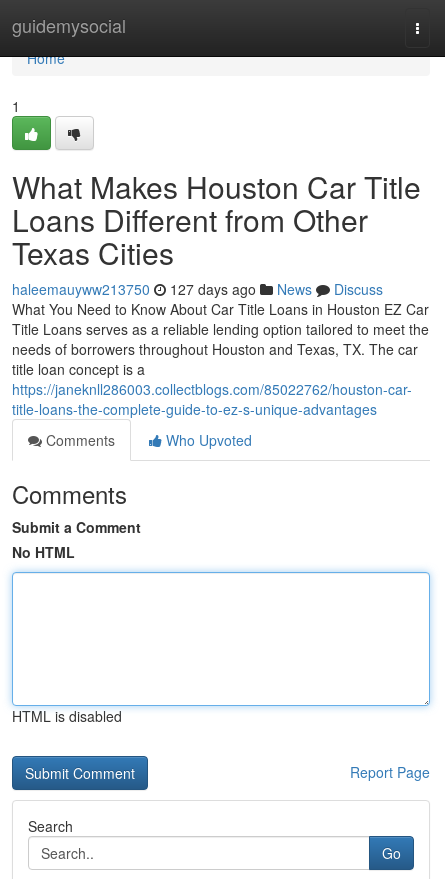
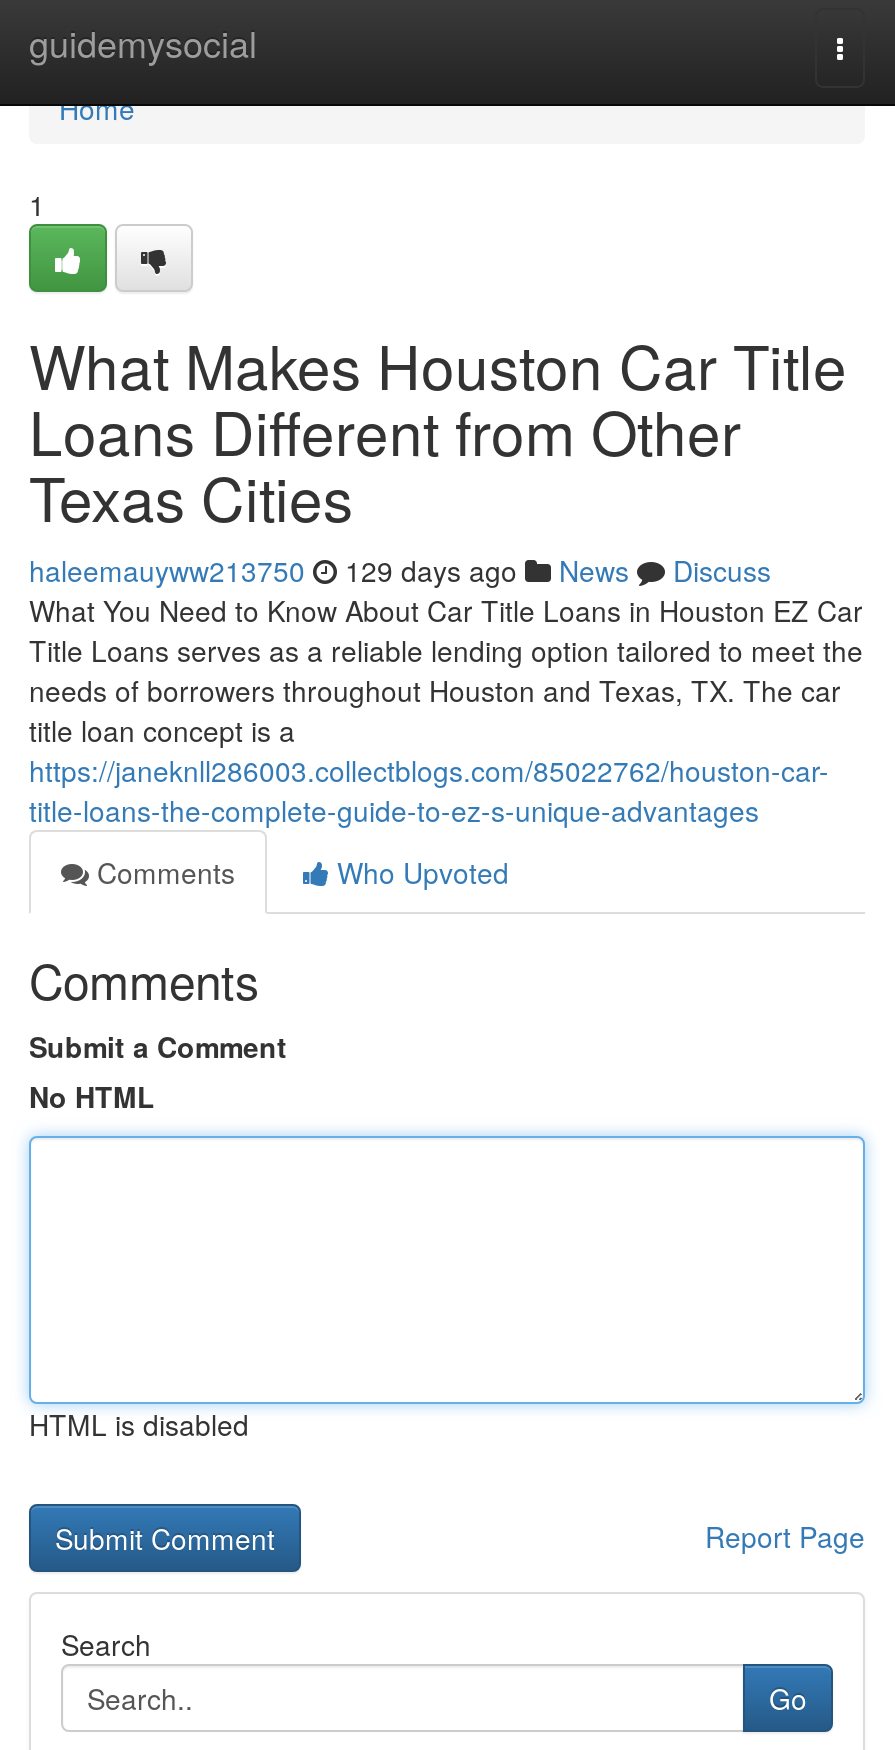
[12,279,383,299] haleemauyww213750 127 days ago News Discuss -> [29,550,771,590] haleemauyww213750 129 days ago News Discuss

